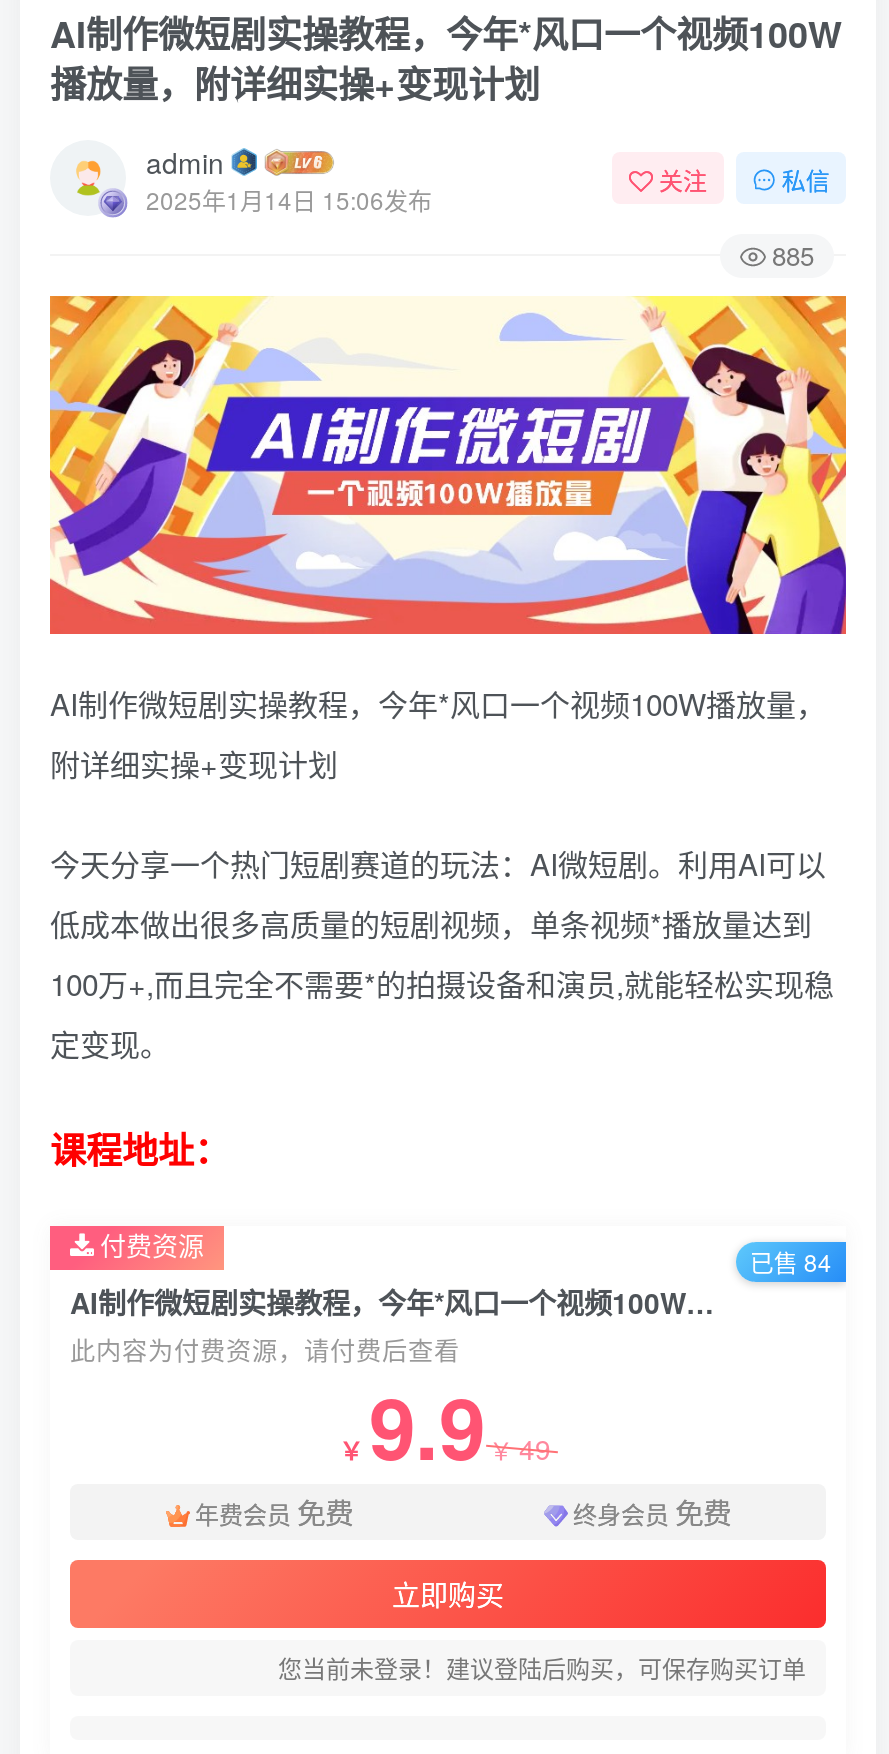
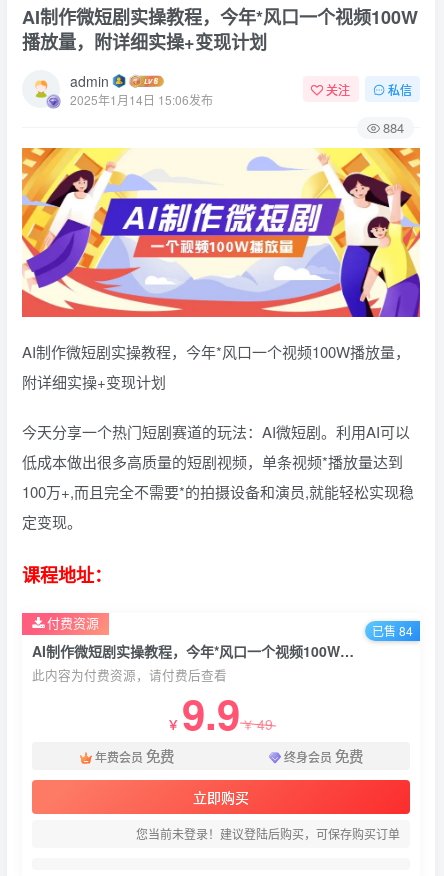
[772,236,814,274] 885 -> [383,118,404,137] 884

